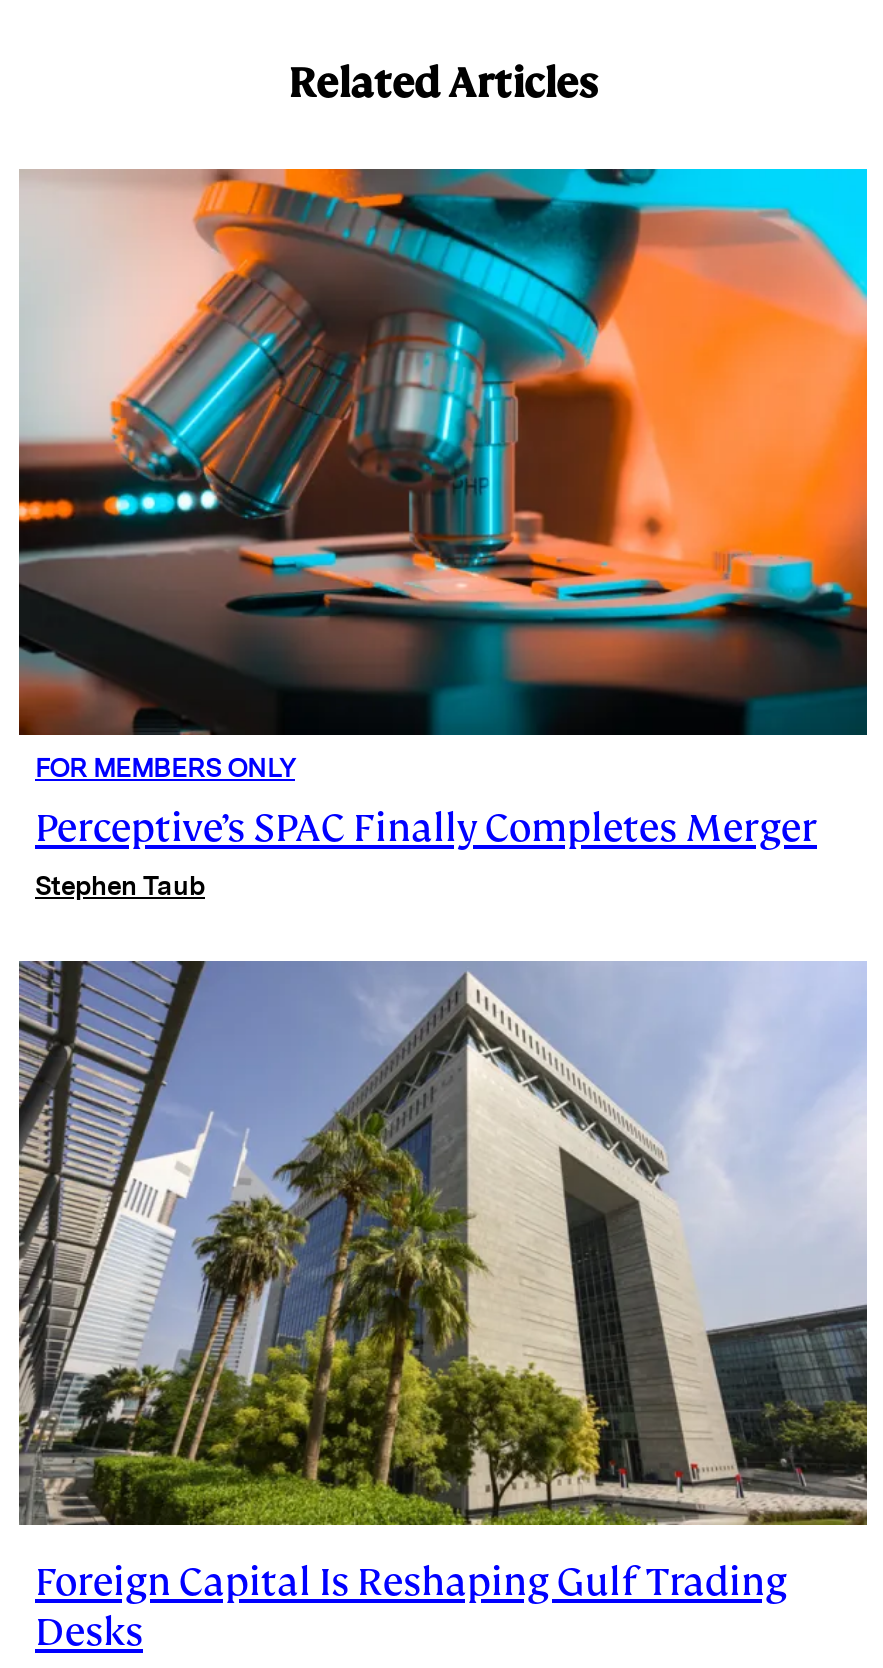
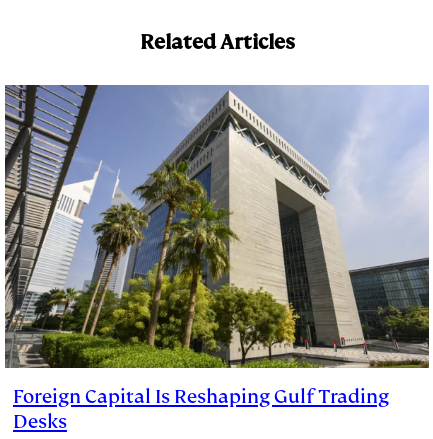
[17,167,869,900] [image] | FOR MEMBERS ONLY | Perceptive’s SPAC Finally Completes Merger | Stephen Taub -> none

